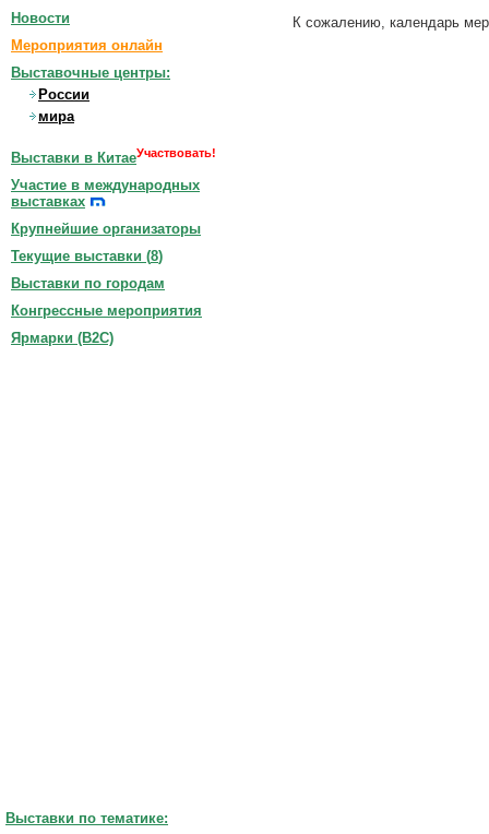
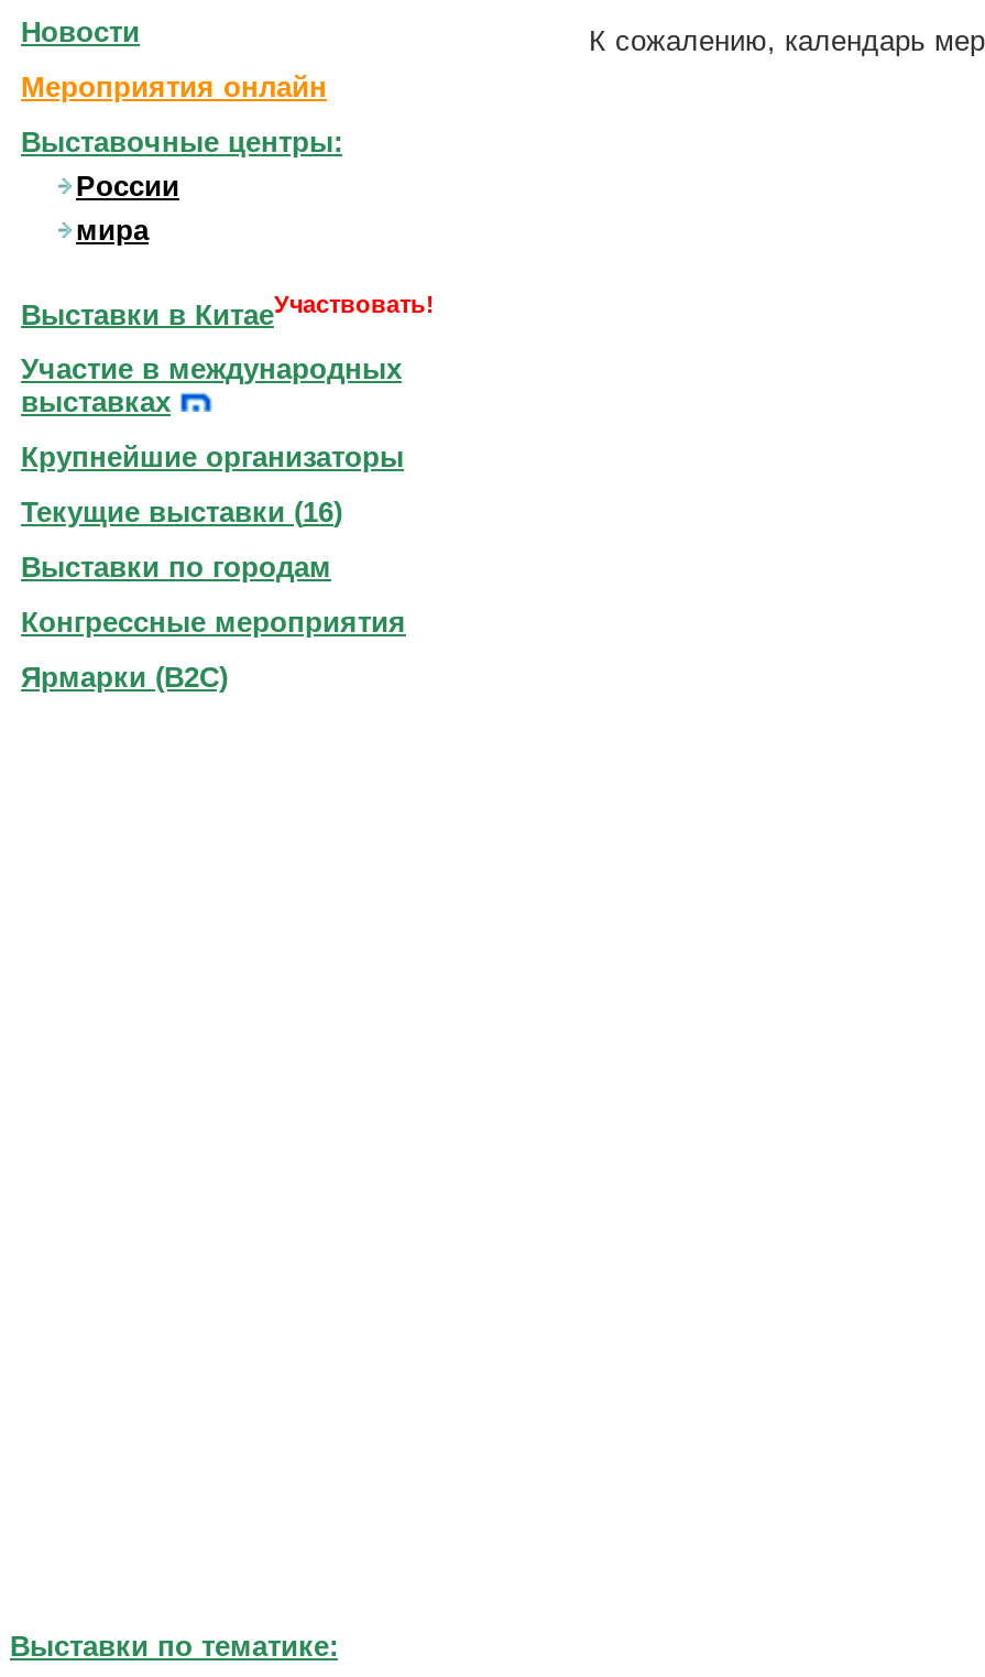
[11,248,163,265] Текущие выставки (8) -> [21,496,342,529] Текущие выставки (16)

